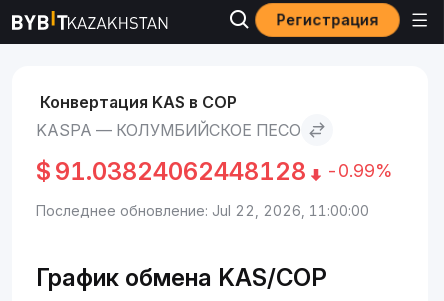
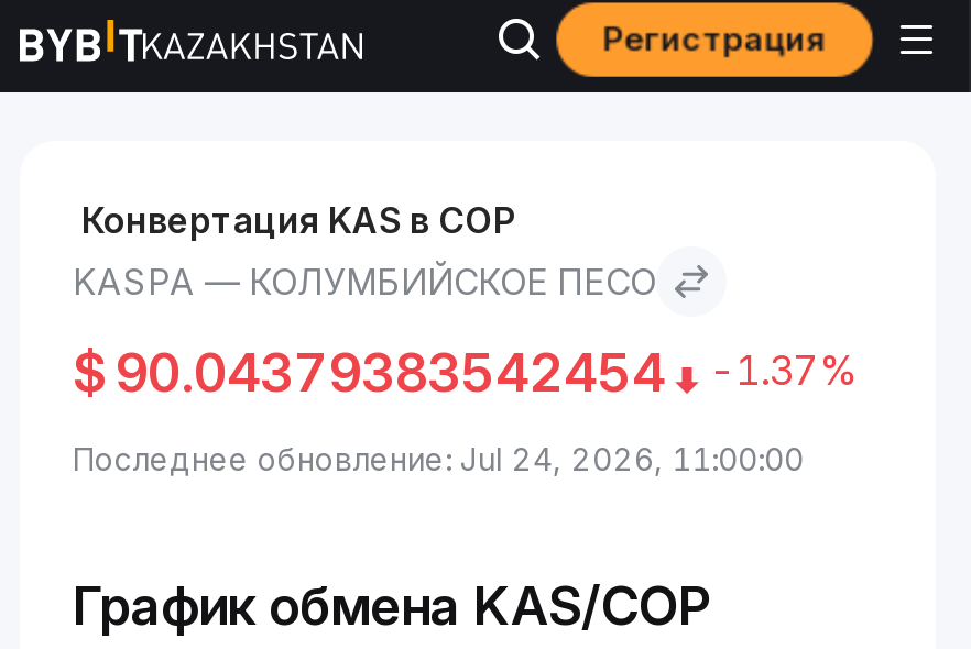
[36,157,306,186] $ 91.03824062448128 -> [73,341,665,405] $ 90.04379383542454
[326,160,392,181] -0.99% -> [709,348,857,394] -1.37%
[36,202,369,219] Последнее обновление: Jul 22, 2026, 11:00:00 -> [73,440,804,477] Последнее обновление: Jul 24, 2026, 11:00:00

